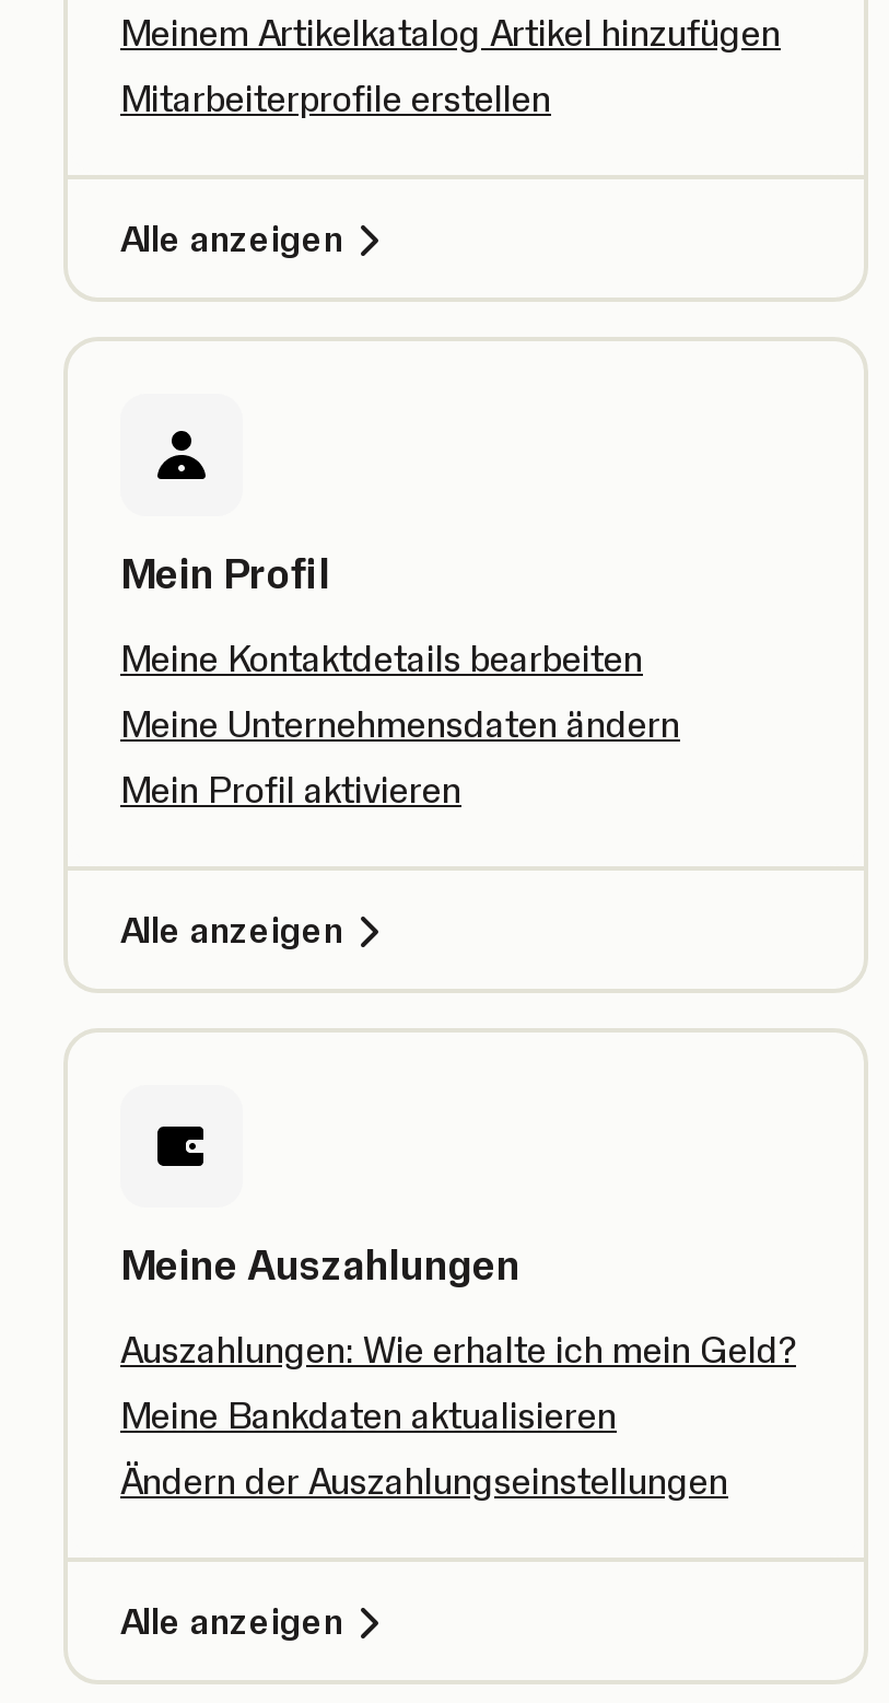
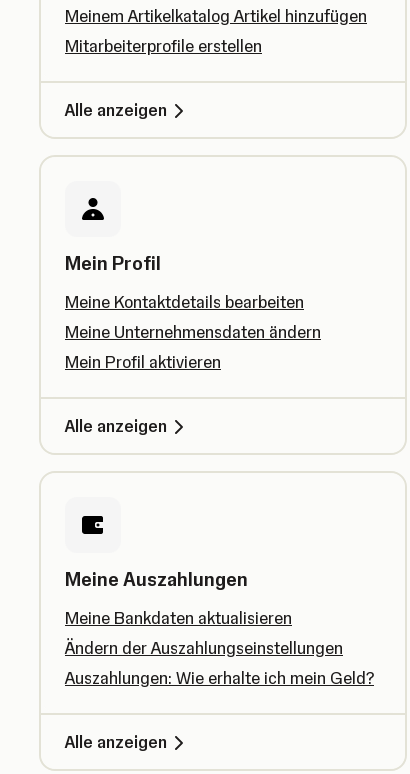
moved [120,1328,796,1372] -> [65,668,374,688]: Auszahlungen: Wie erhalte ich mein Geld?
moved [120,1393,728,1503] -> [65,608,343,658]: Meine Bankdaten aktualisieren | Ändern der Auszahlungseinstellungen

